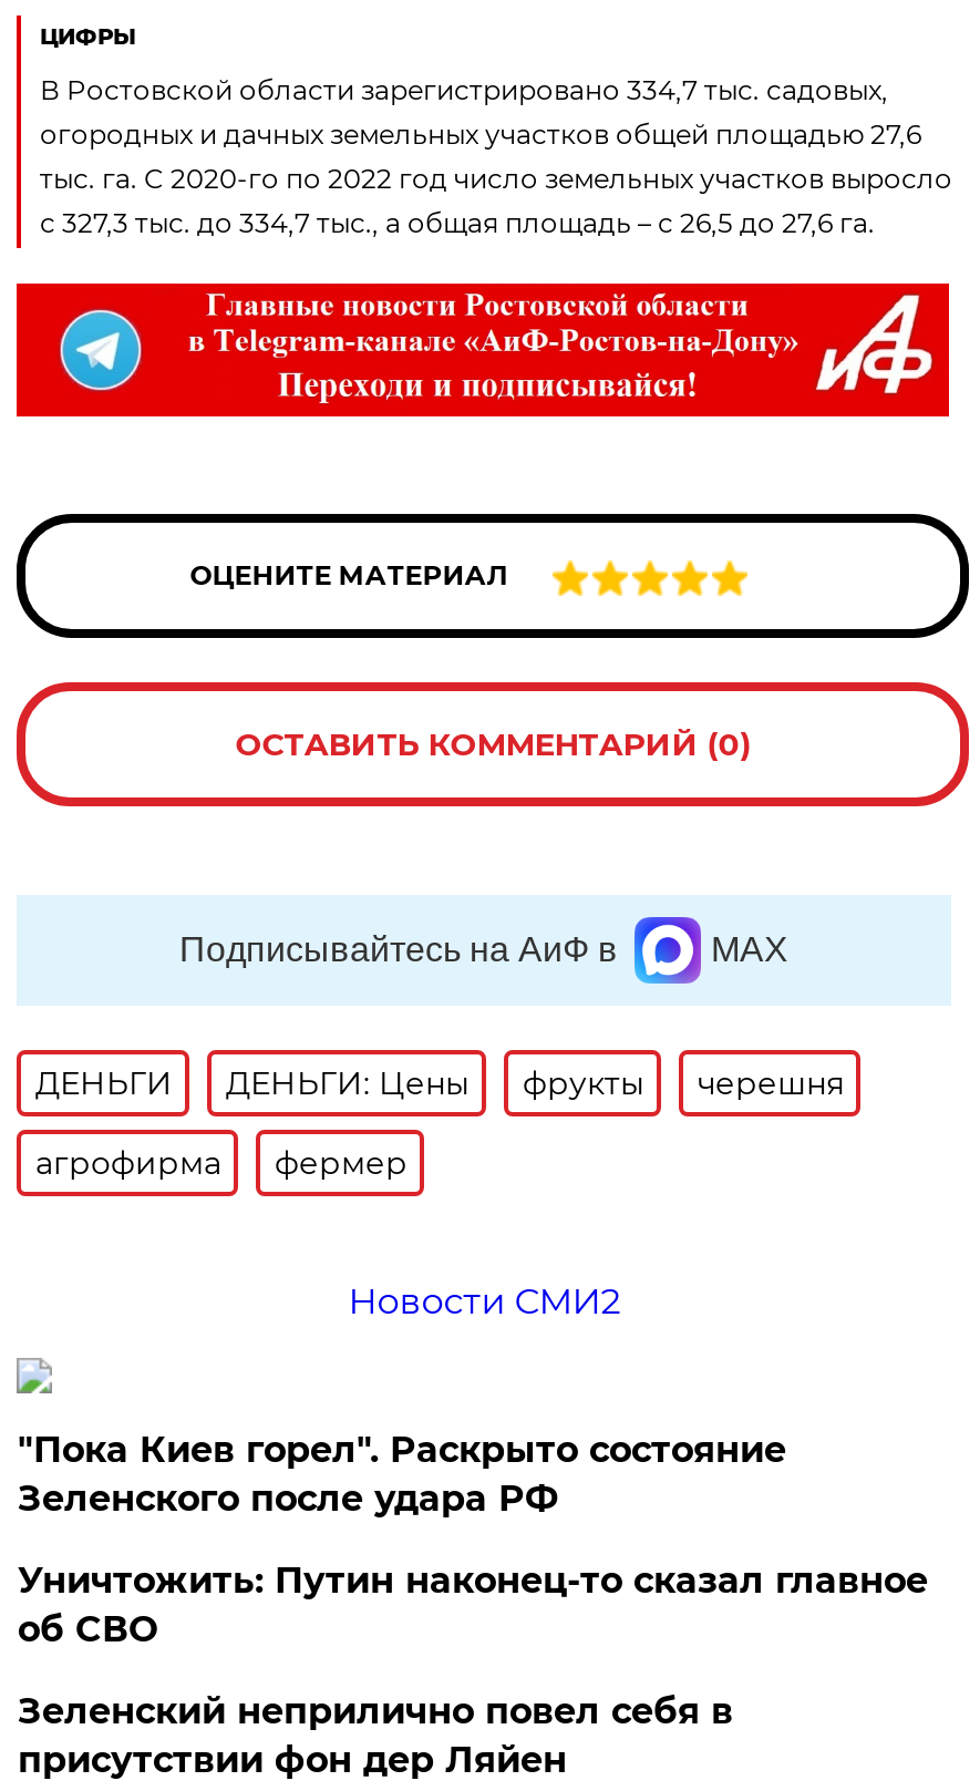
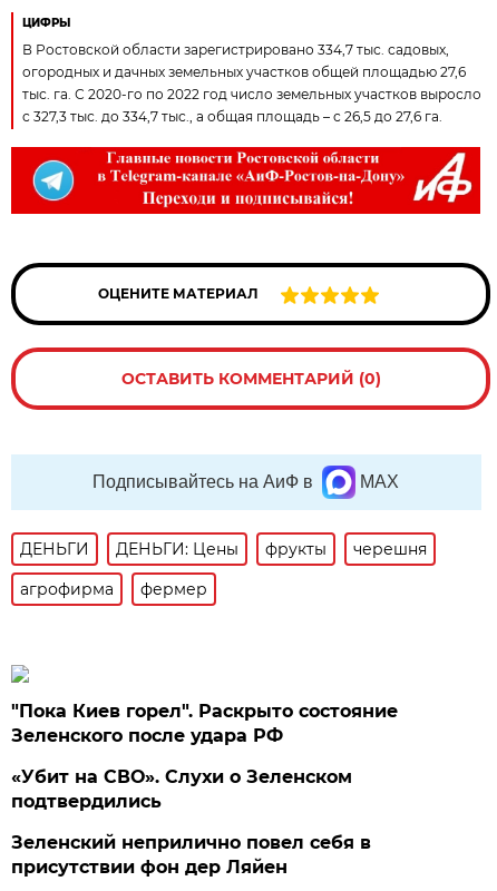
[348,1280,621,1322] Новости СМИ2 -> none
[17,1560,928,1650] Уничтожить: Путин наконец-то сказал главное | об СВО -> [12,766,353,812] «Убит на СВО». Слухи о Зеленском | подтвердились

